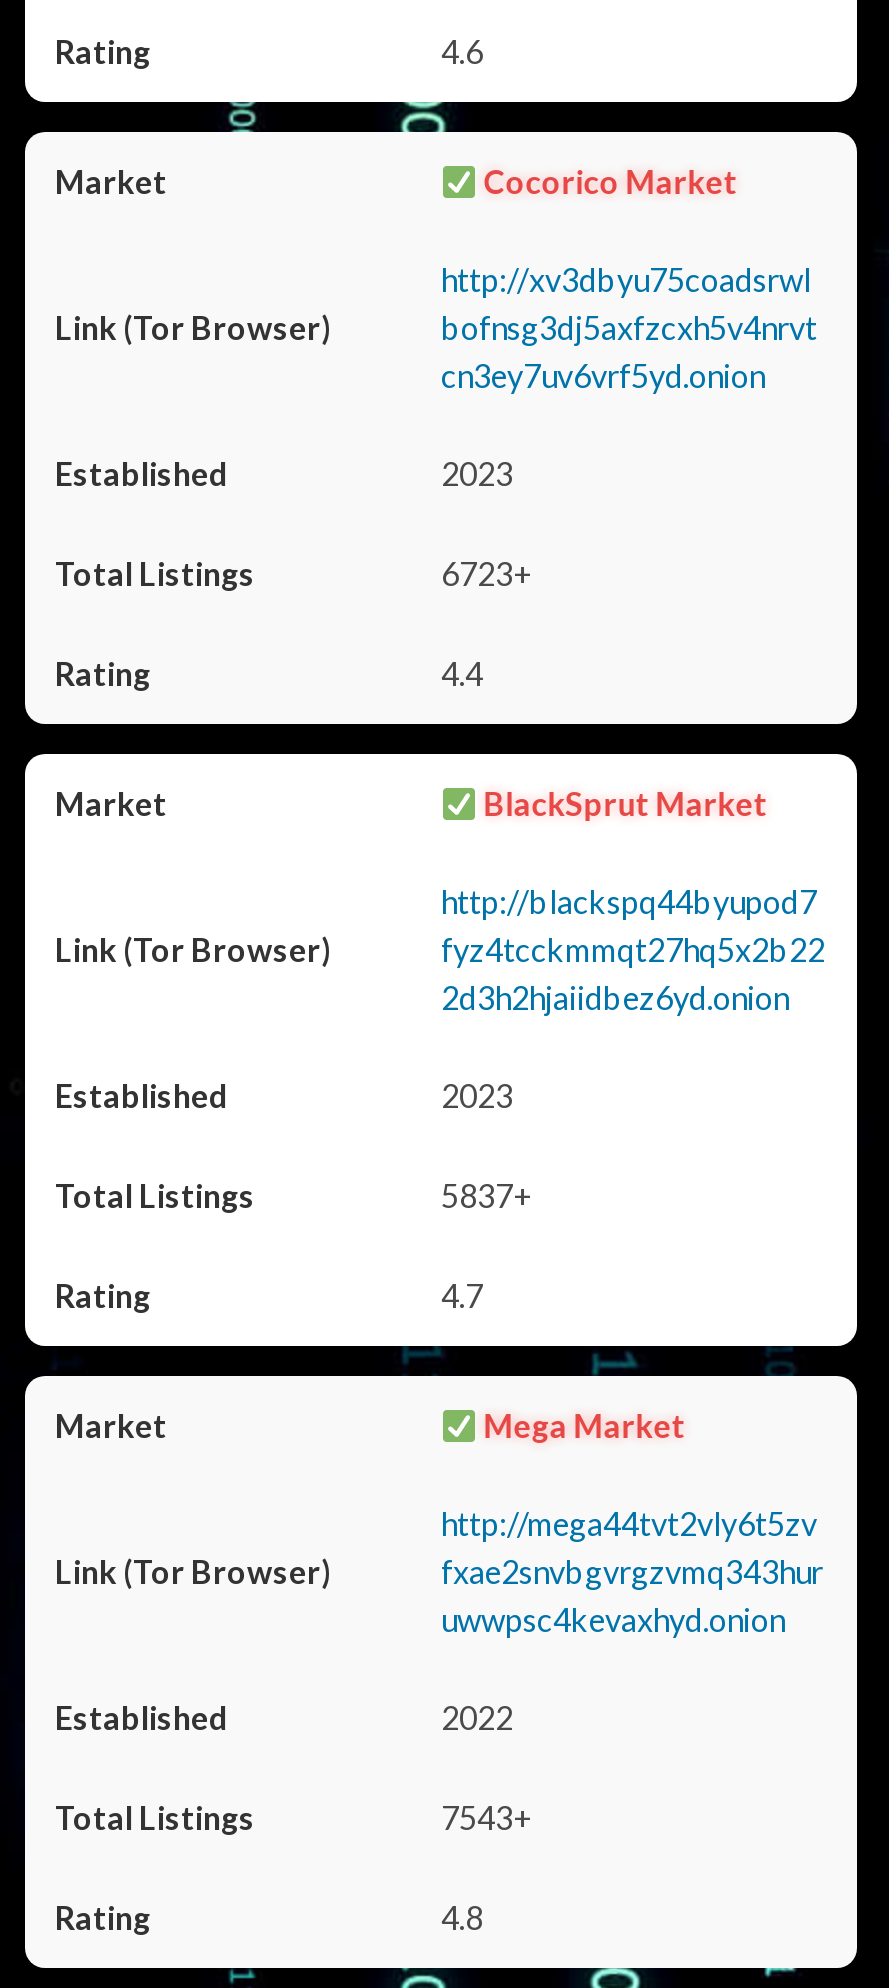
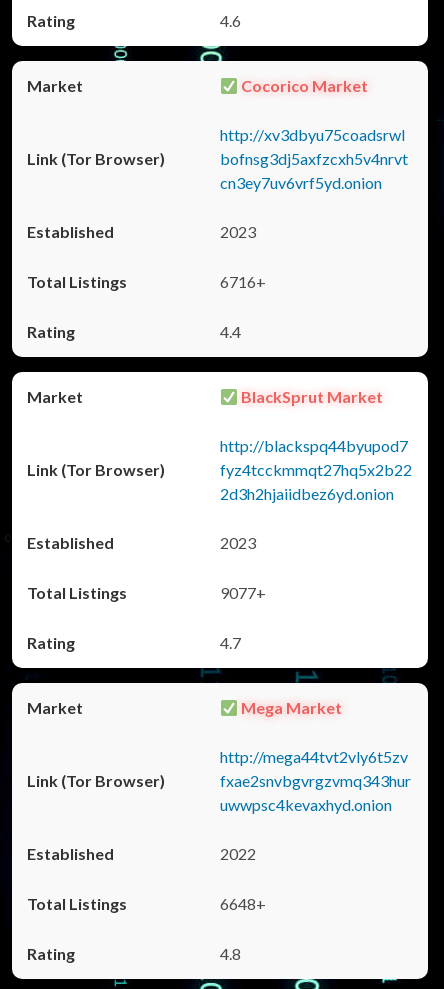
[441,554,533,592] 6723+ -> [220,272,266,291] 6716+
[441,1176,533,1214] 5837+ -> [220,583,266,602] 9077+
[441,1798,533,1836] 7543+ -> [220,894,266,913] 6648+

